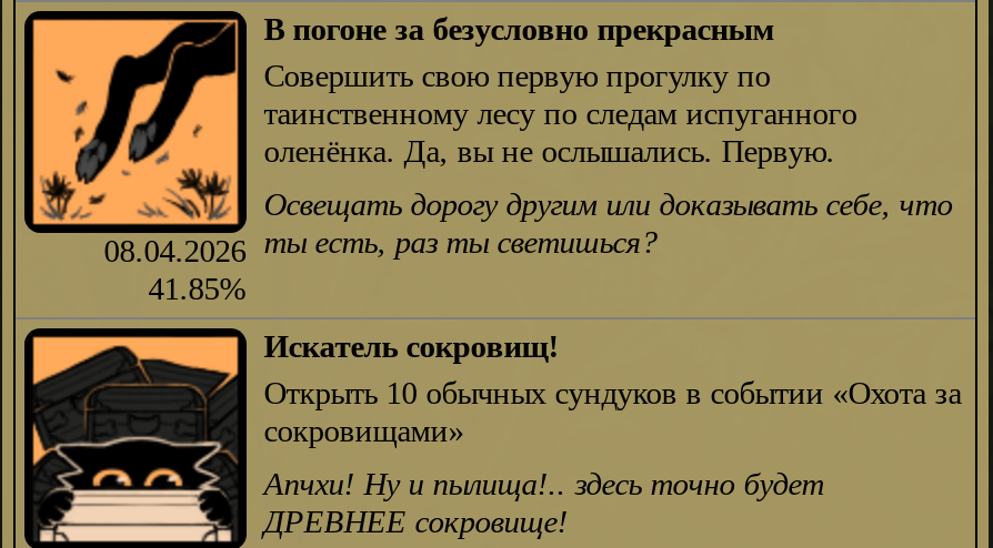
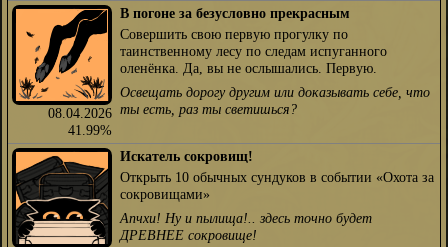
[148,271,246,306] 41.85% -> [68,122,112,138] 41.99%

